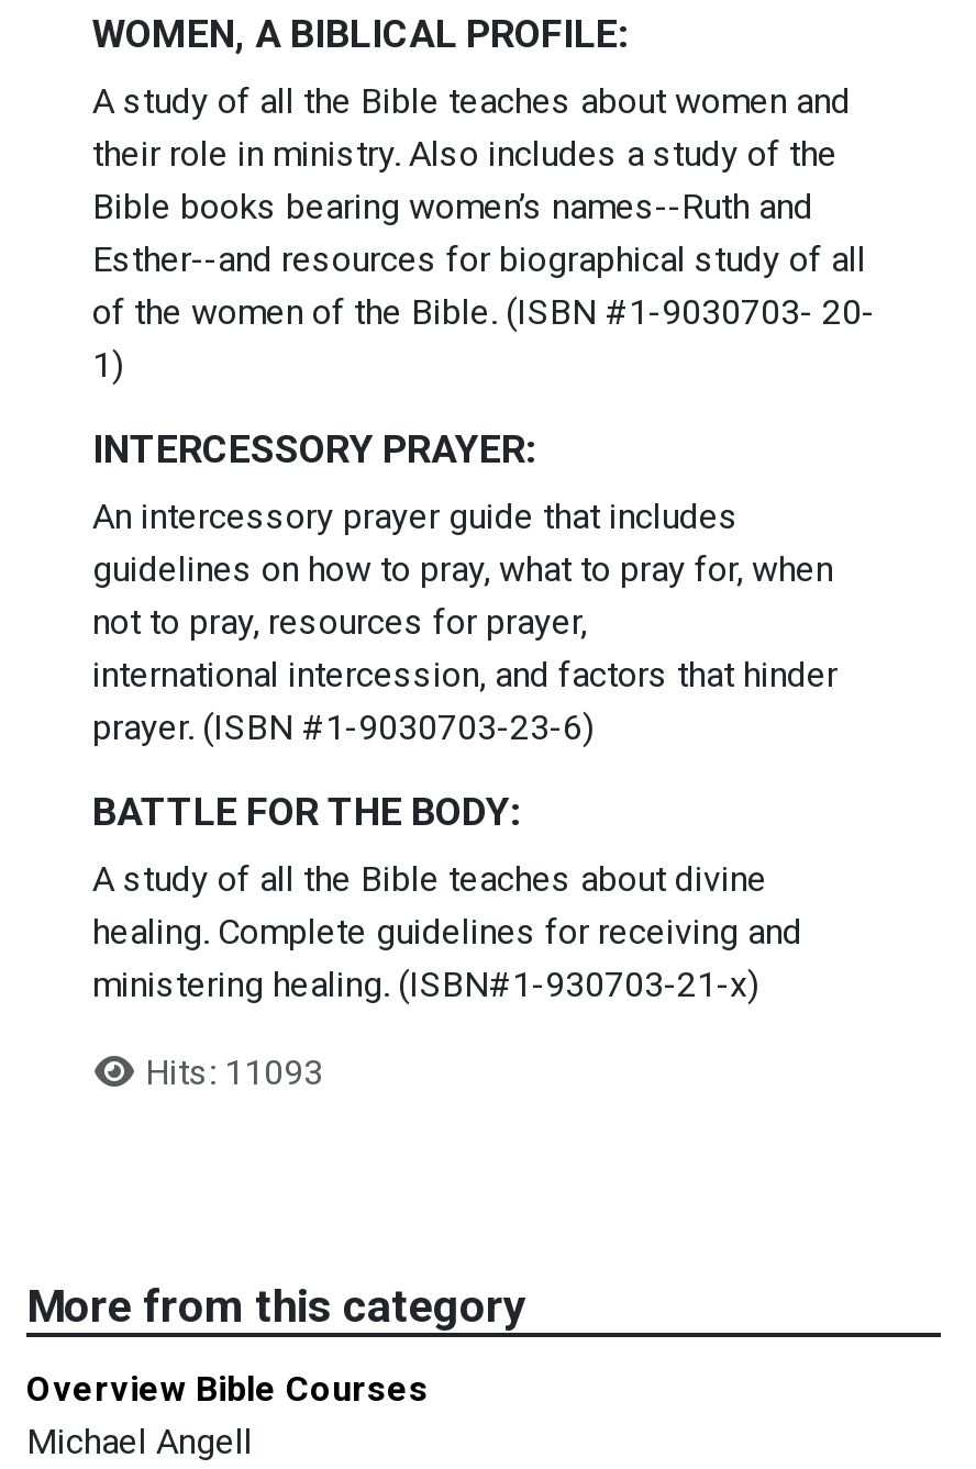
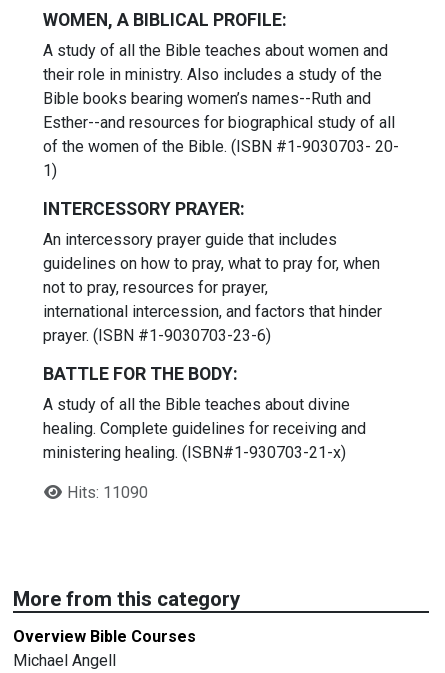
[145,1050,323,1092] Hits: 11093 -> [67,482,148,501] Hits: 11090

